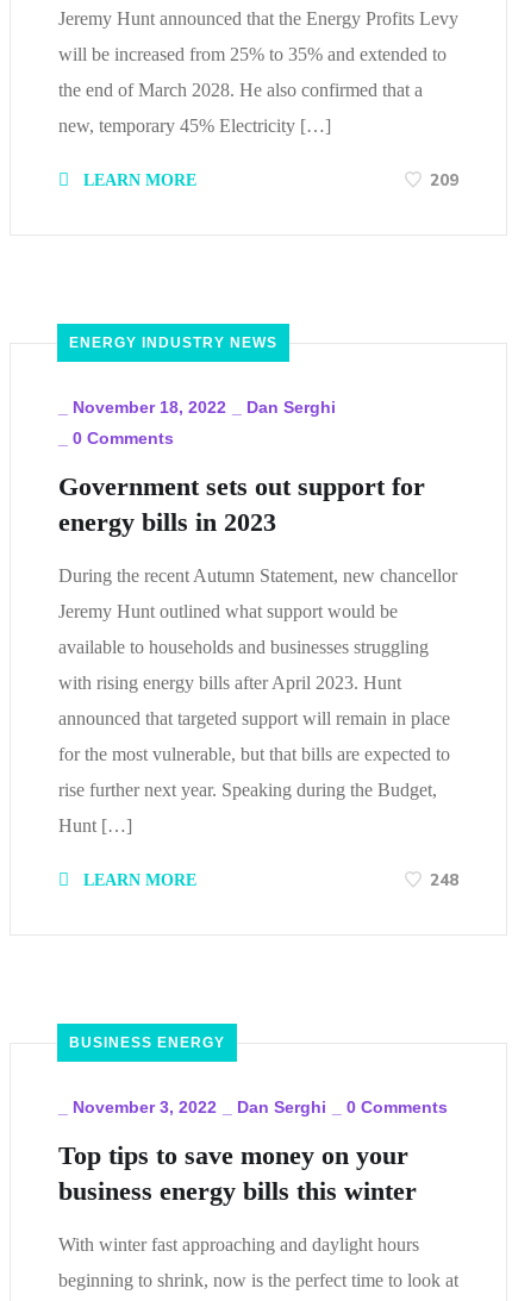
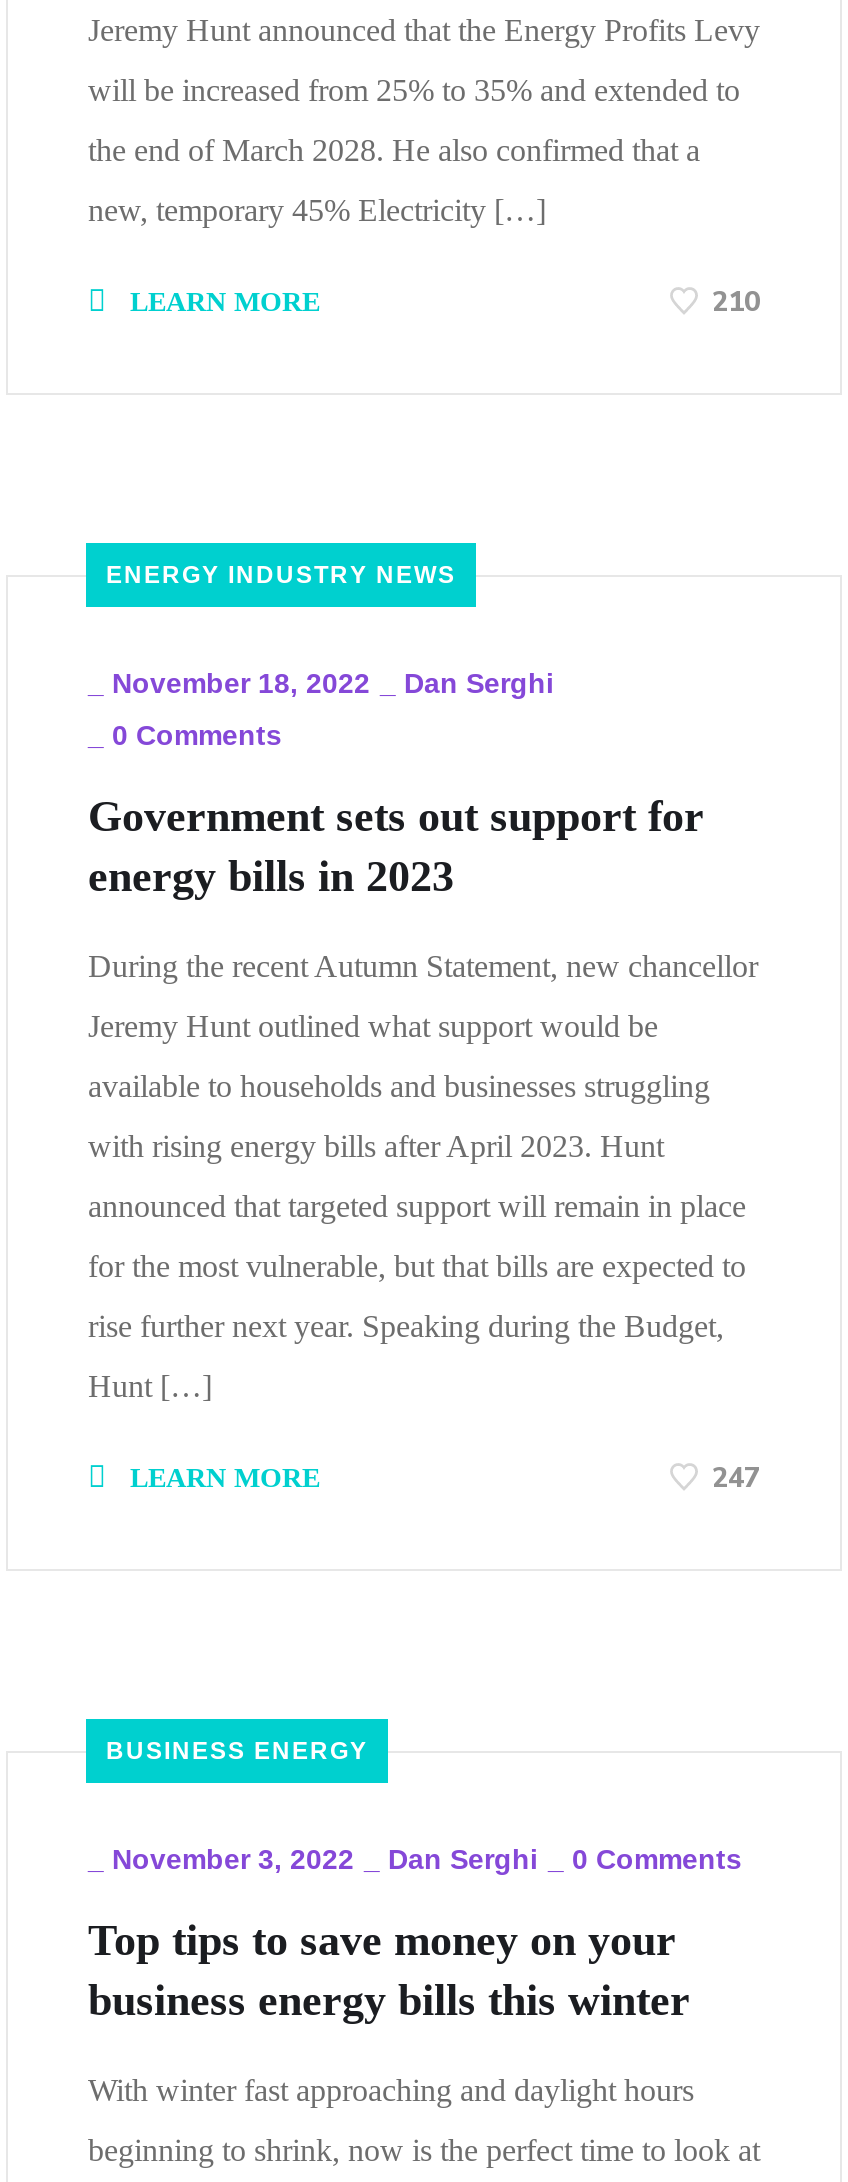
[430,169,458,192] 209 -> [712,283,760,321] 210
[430,869,458,892] 248 -> [712,1460,760,1498] 247

